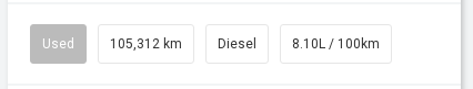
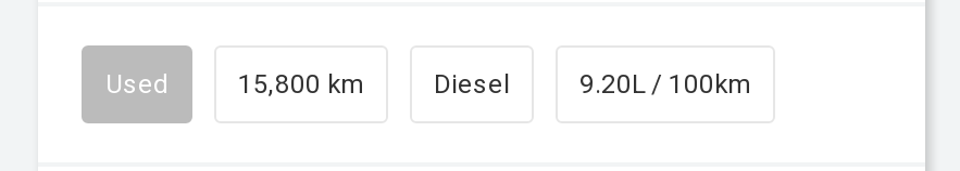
[110,36,182,52] 105,312 km -> [238,70,364,100] 15,800 km
[292,36,380,52] 8.10L / 100km -> [579,70,751,100] 9.20L / 100km

